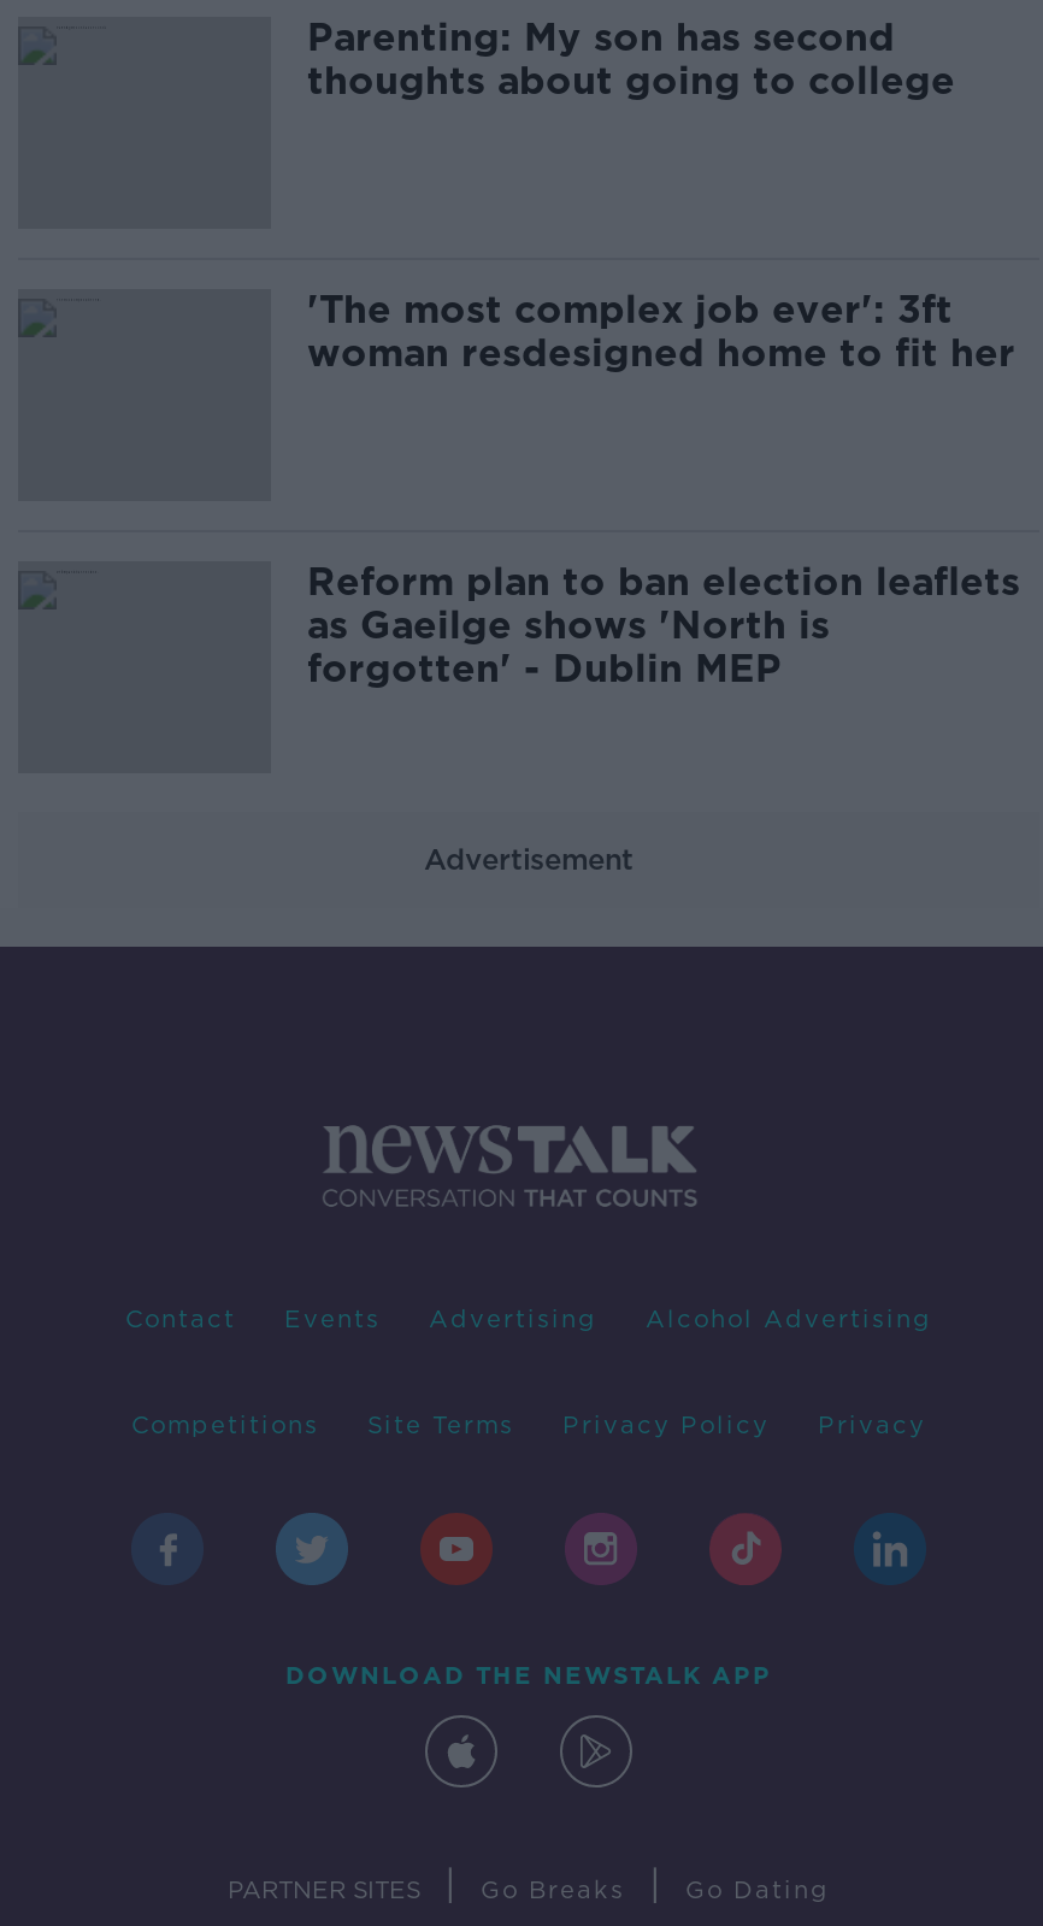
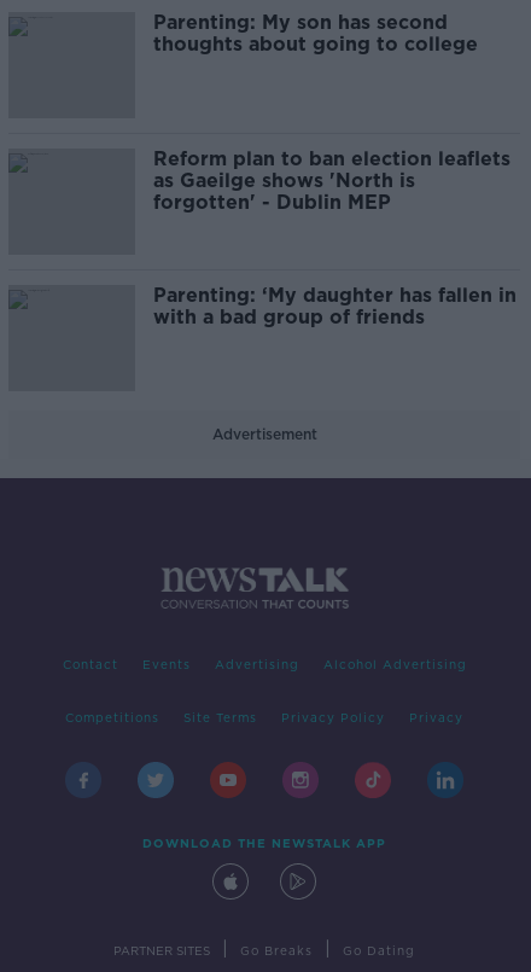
[307,286,1015,376] 'The most complex job ever': 3ft | woman resdesigned home to fit her -> none
moved [307,559,1020,691] -> [153,147,510,214]: Reform plan to ban election leaflets | as Gaeilge shows 'North is | forgotten' - Dublin MEP
none -> [153,284,517,328] Parenting: ‘My daughter has fallen in | with a bad group of friends

